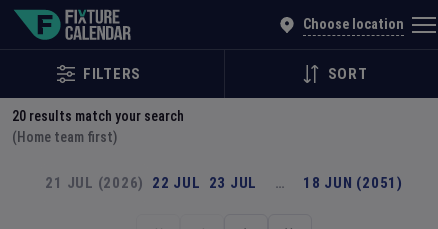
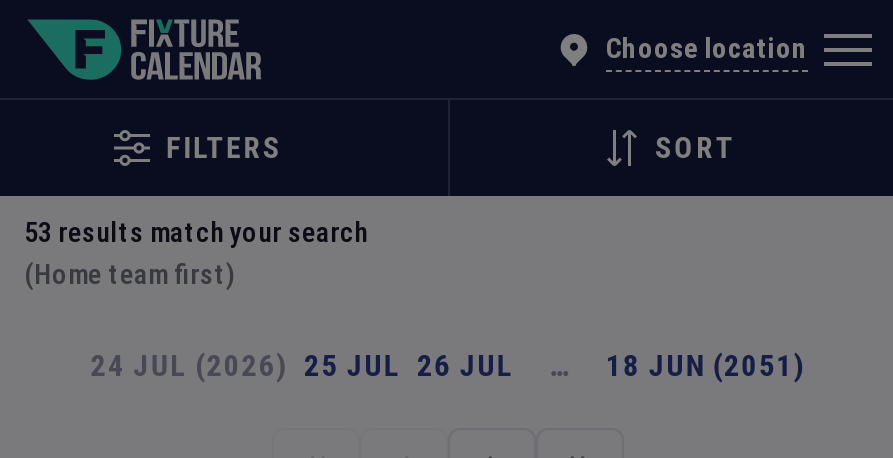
[12,108,184,124] 20 results match your search -> [24,216,368,248] 53 results match your search
[45,174,257,192] 21 JUL (2026) 22 JUL 23 JUL -> [90,348,514,384] 24 JUL (2026) 25 JUL 26 JUL

